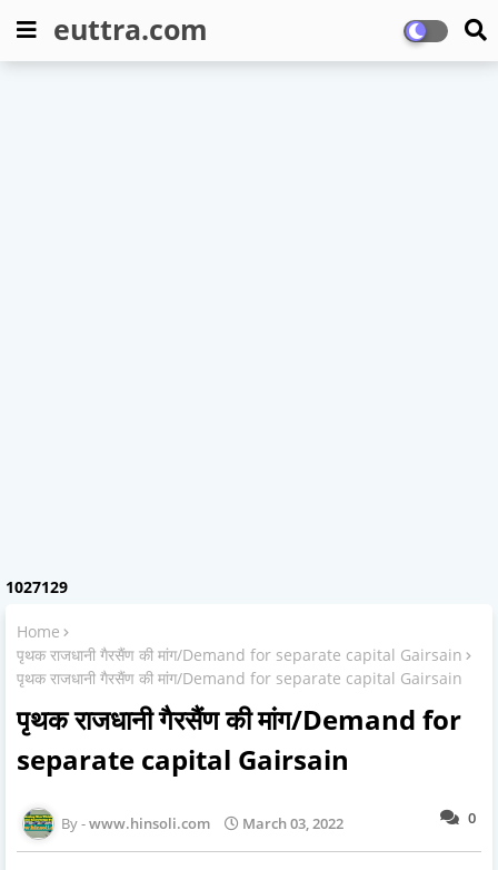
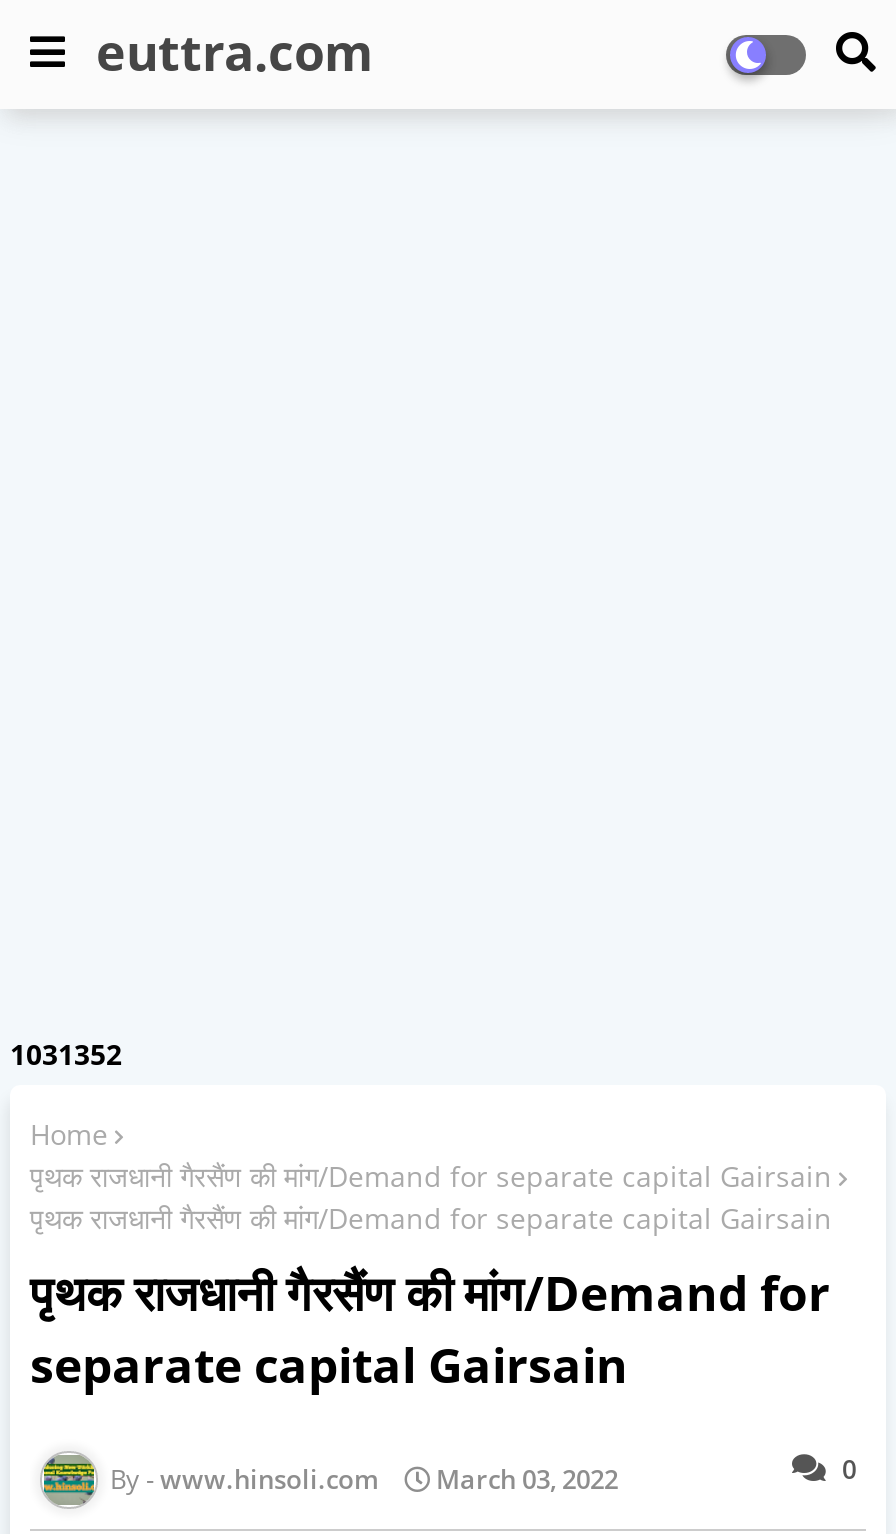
[6,576,68,597] 1027129 -> [10,1035,122,1073] 1031352

